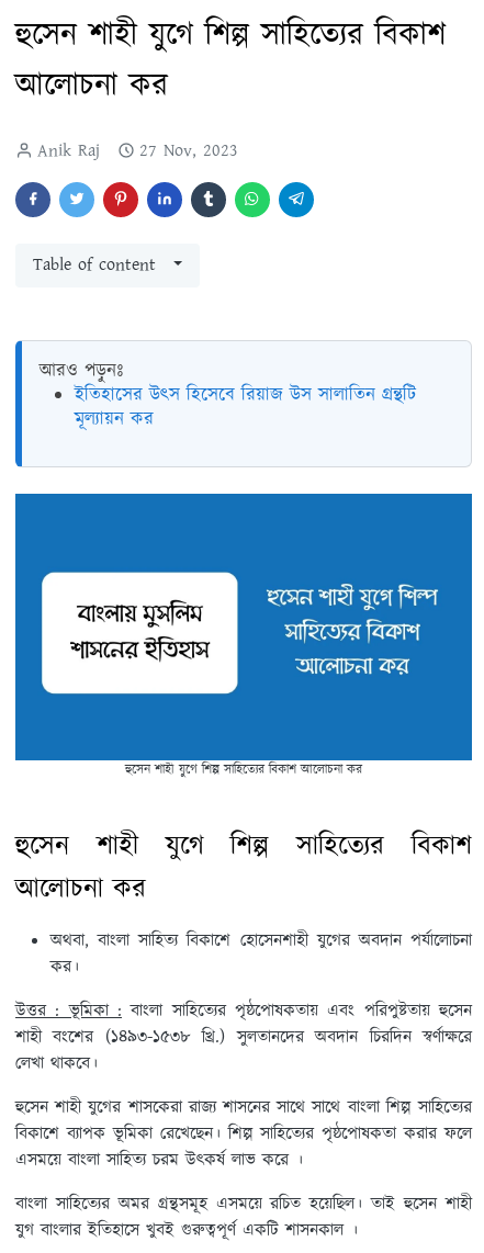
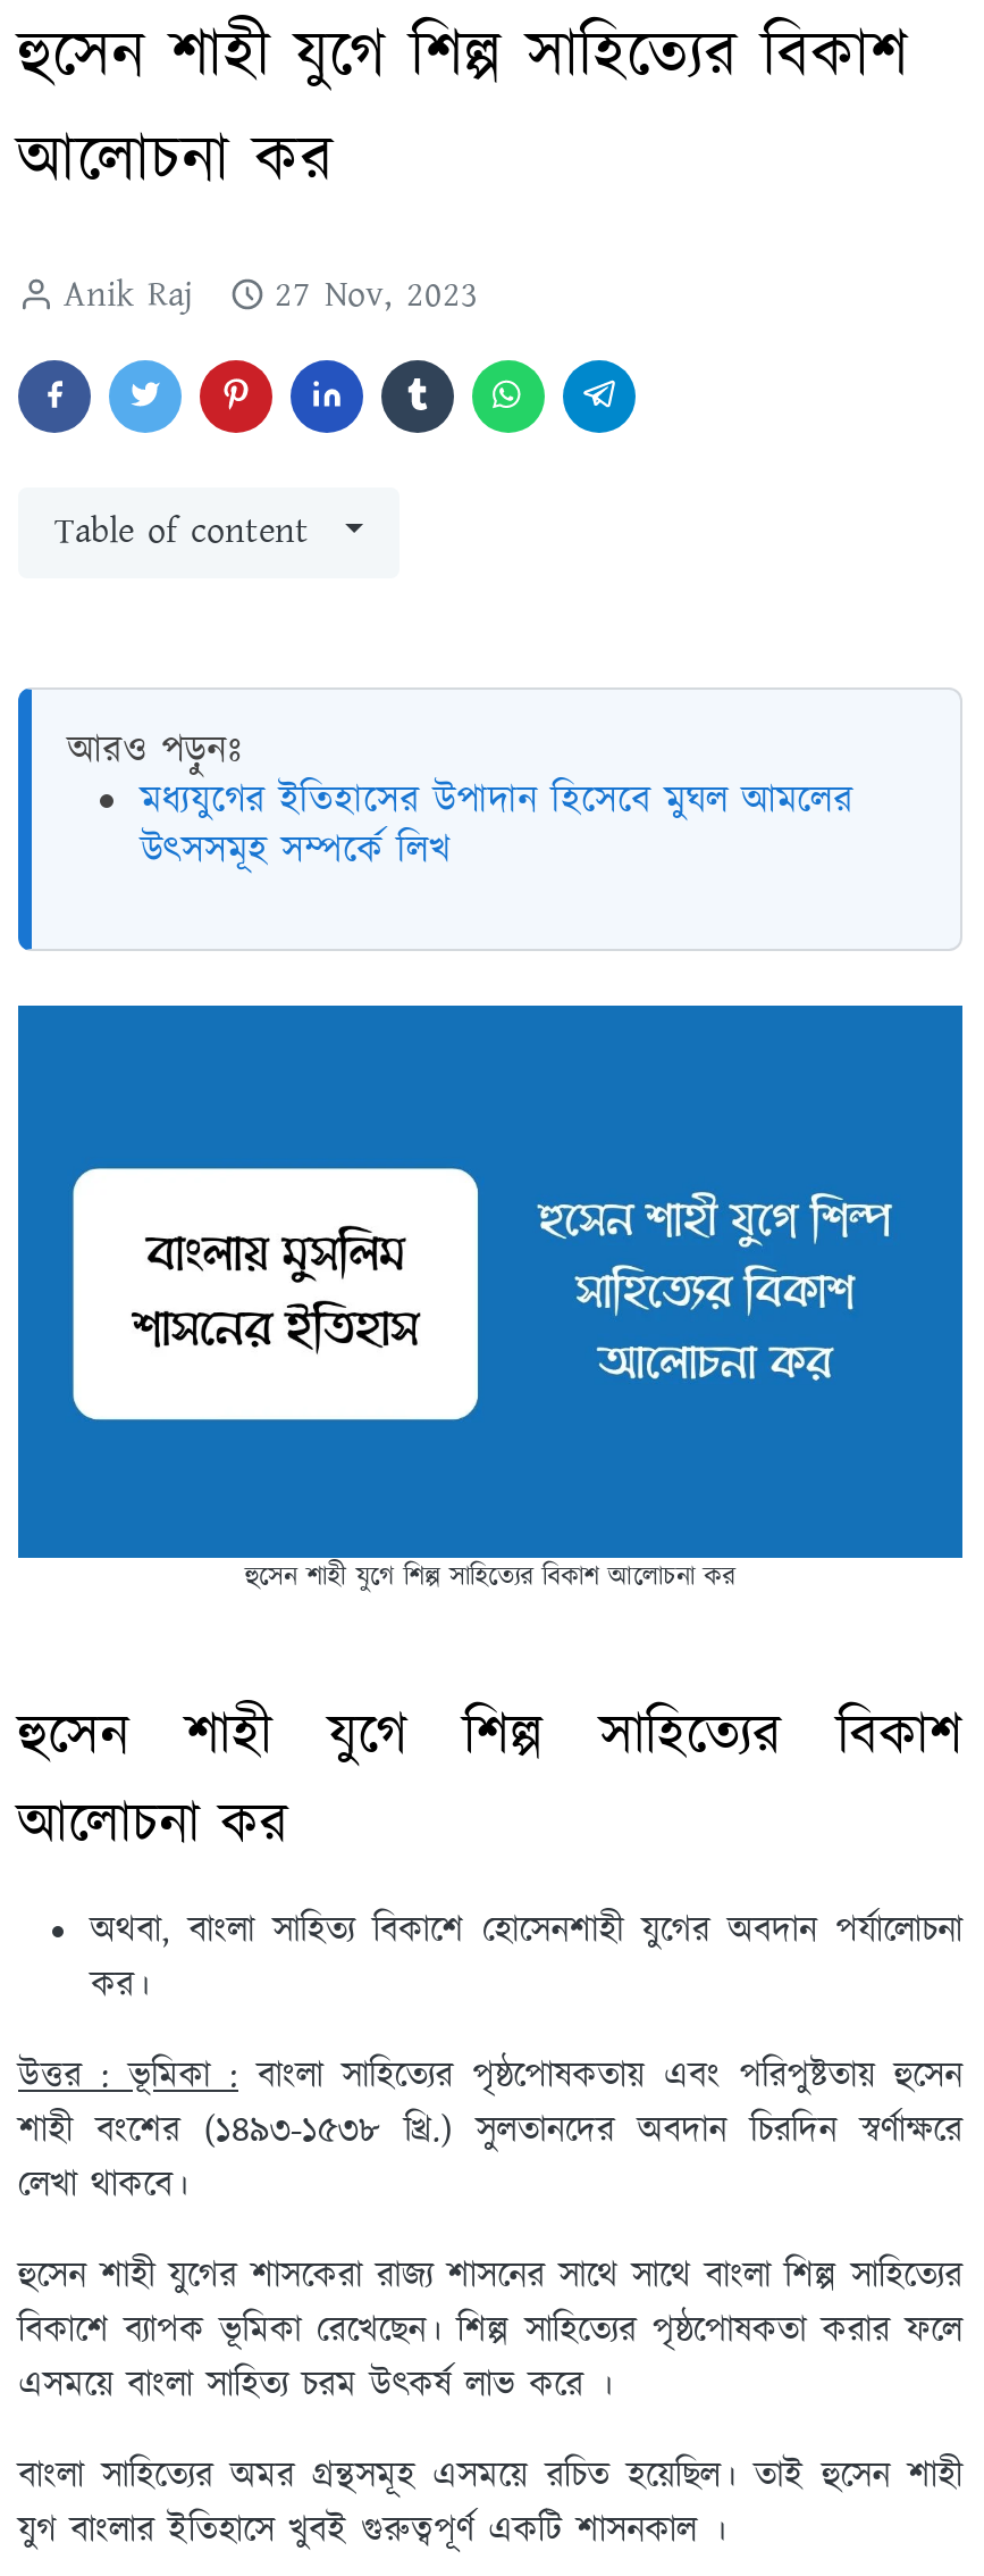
[75,382,416,432] ইতিহাসের উৎস হিসেবে রিয়াজ উস সালাতিন গ্রন্থটি | মূল্যায়ন কর -> [141,774,853,879] মধ্যযুগের ইতিহাসের উপাদান হিসেবে মুঘল আমলের | উৎসসমূহ সম্পর্কে লিখ

